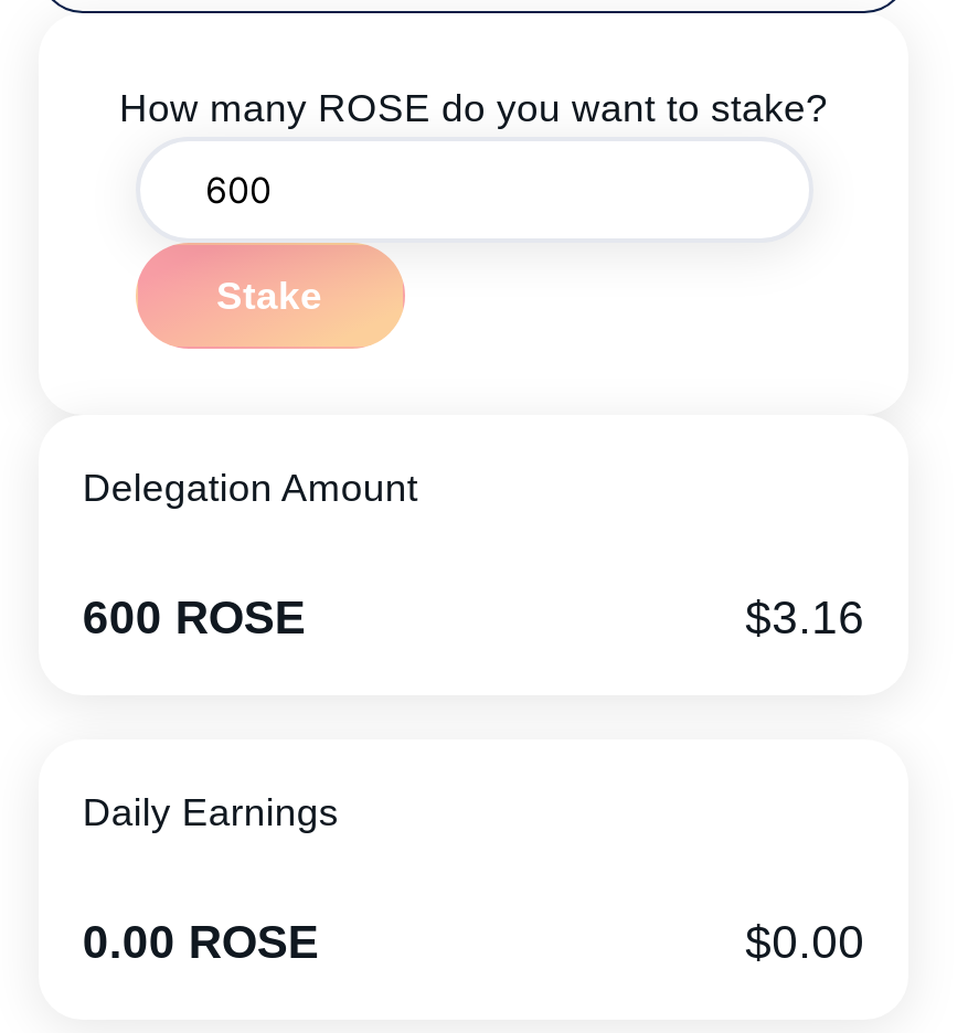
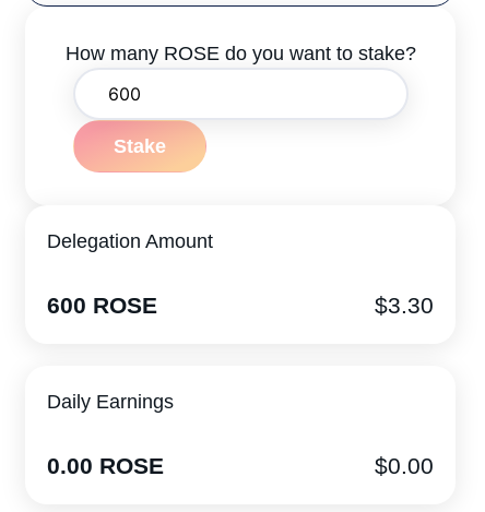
[745,592,864,642] $3.16 -> [375,293,434,318] $3.30

